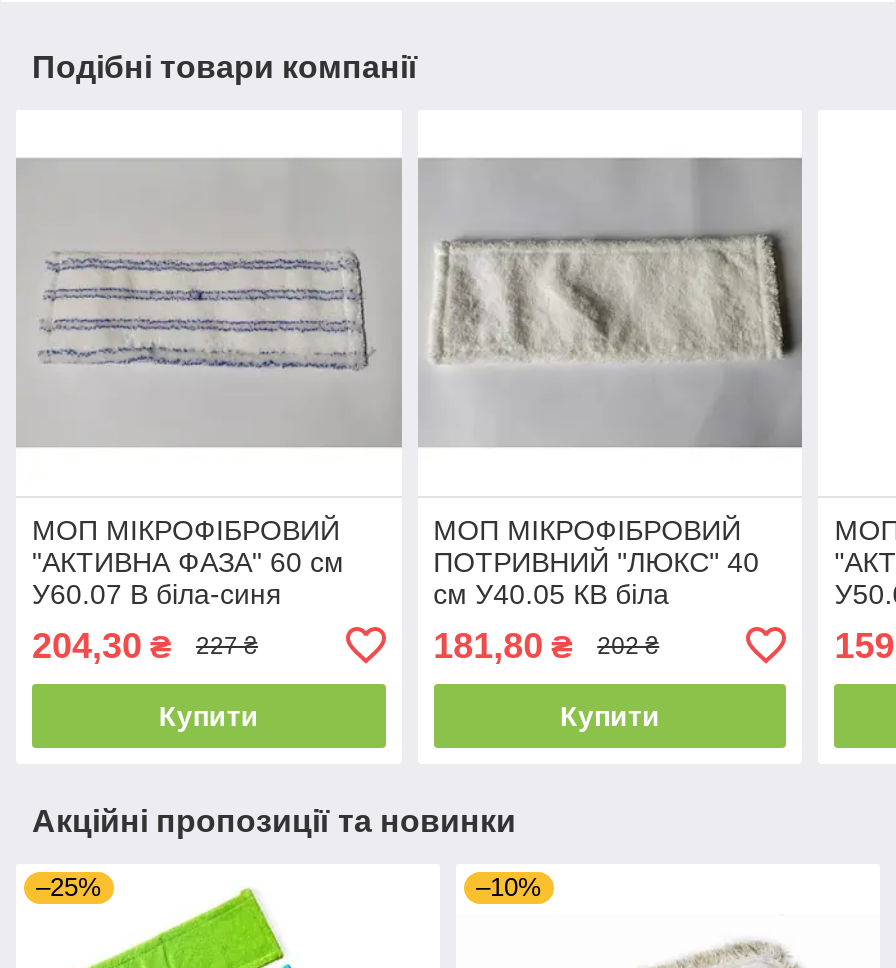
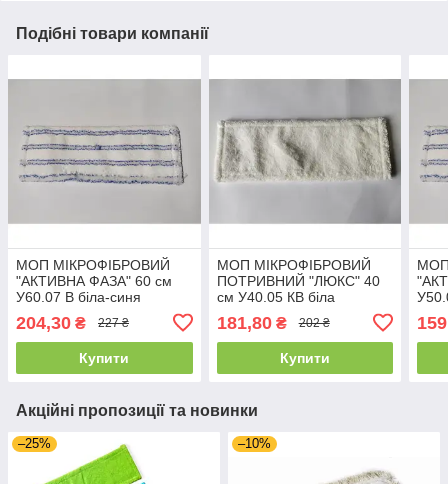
none -> [409,79,445,224] [image]

